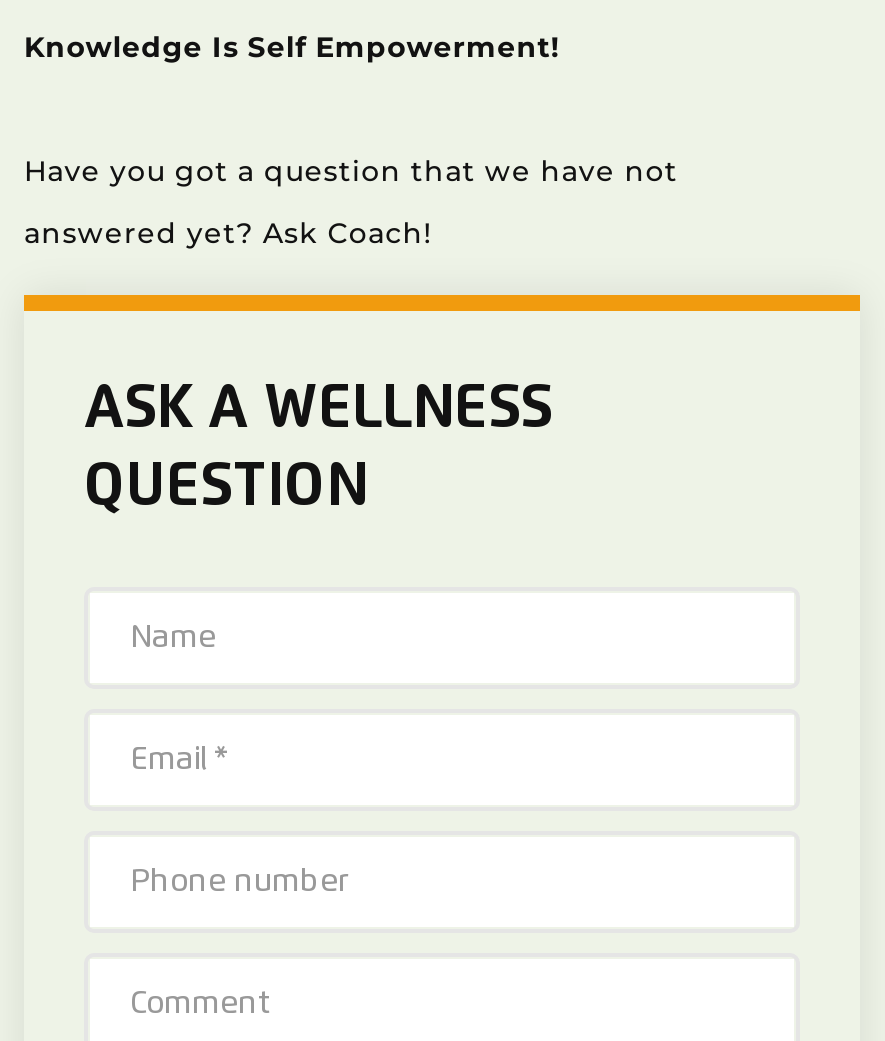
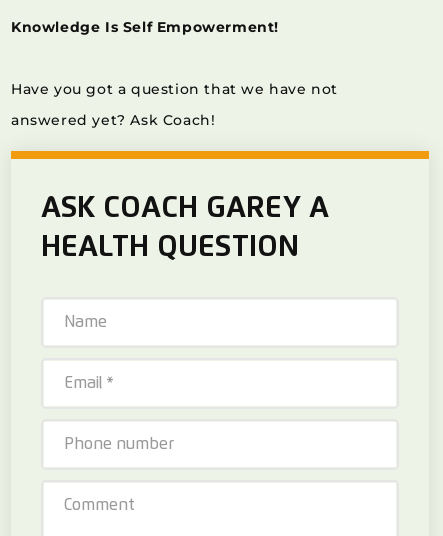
[84,379,552,517] ASK A WELLNESS | QUESTION -> [41,193,329,262] ASK COACH GAREY A | HEALTH QUESTION

